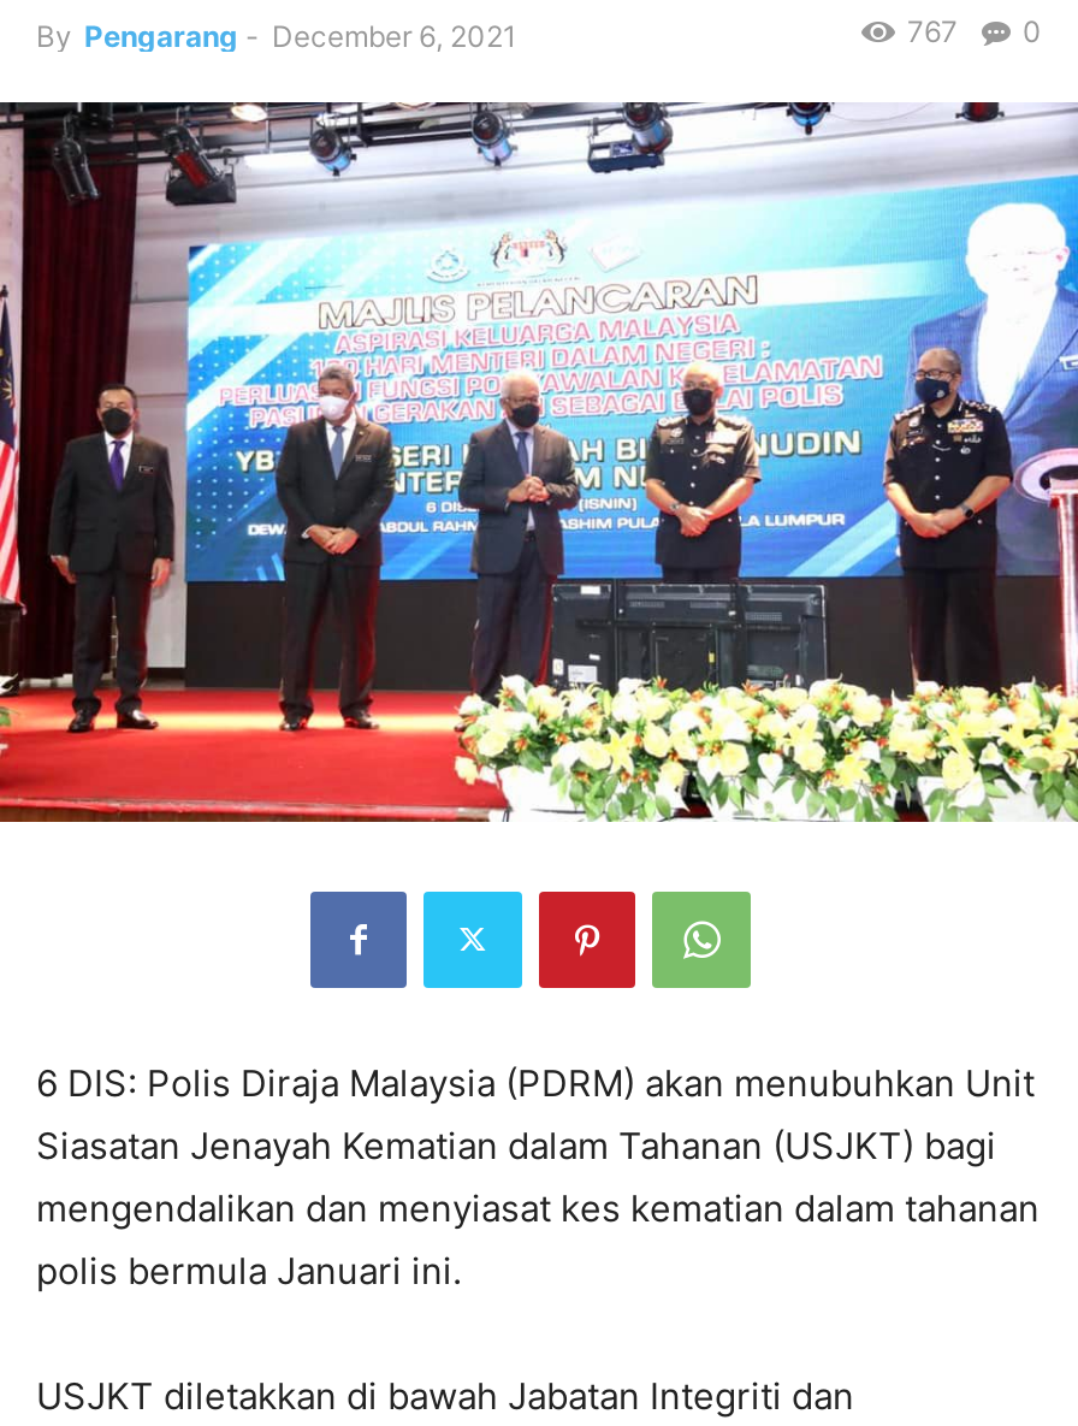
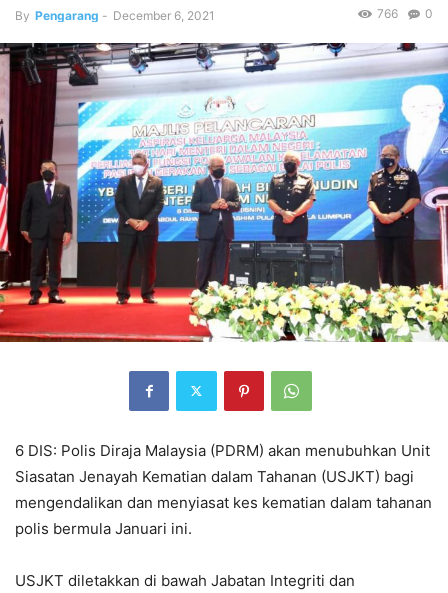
[907,13,1042,49] 767 0 -> [377,6,433,21] 766 0

